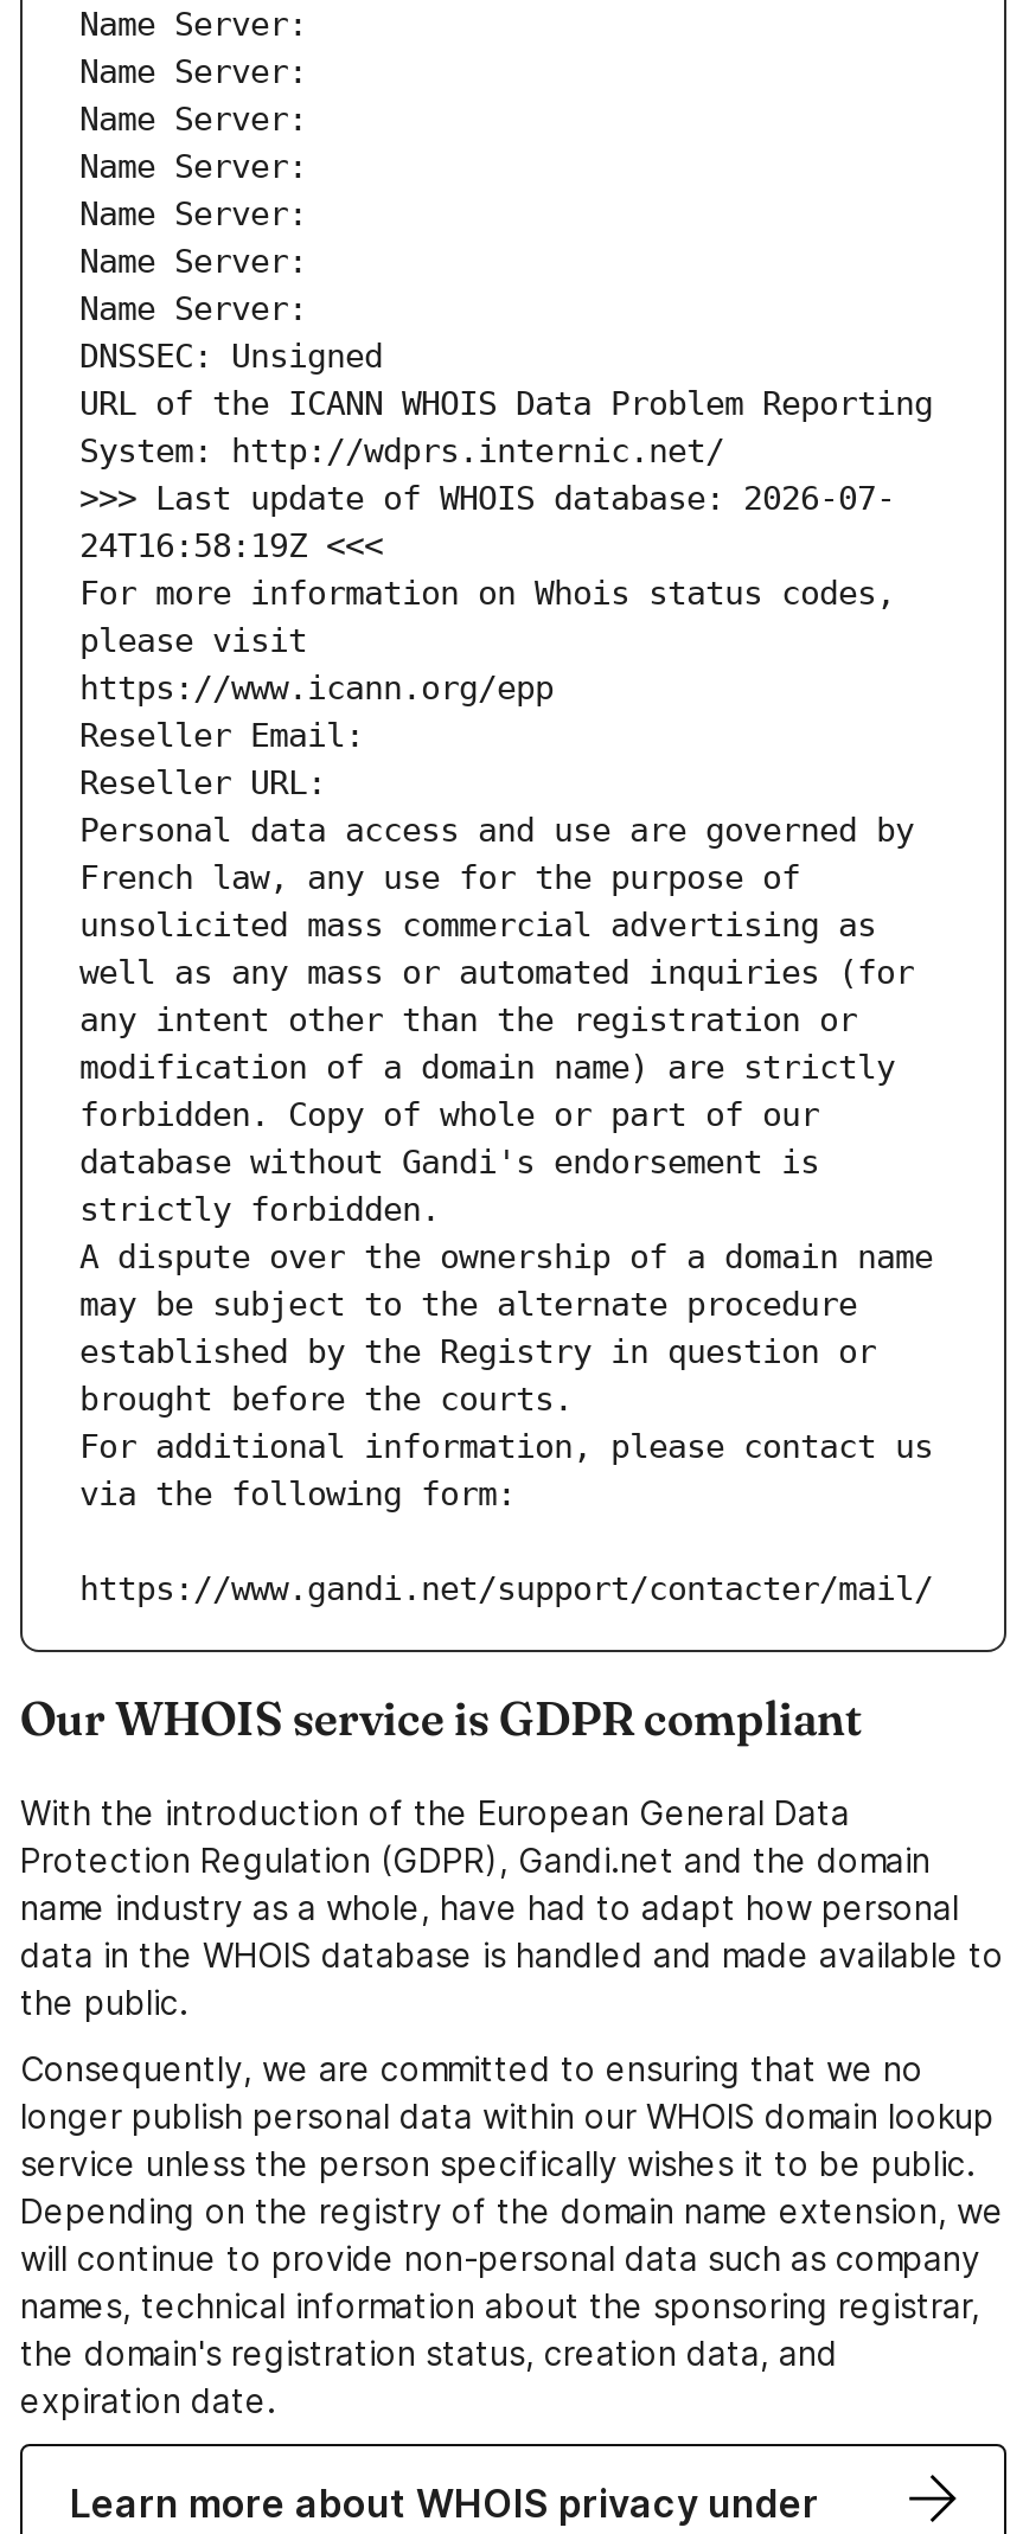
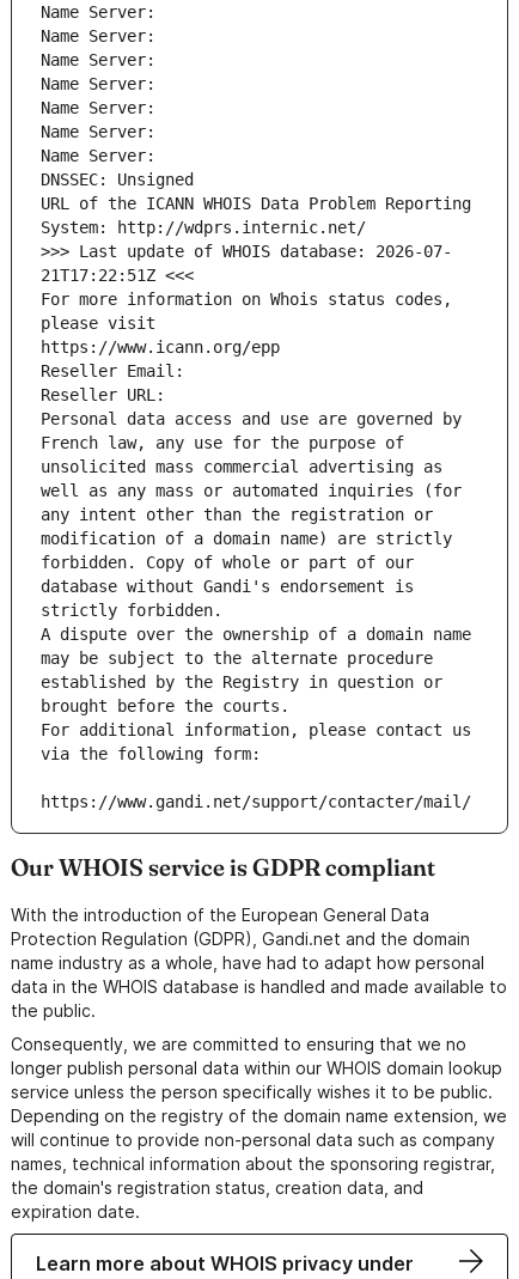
[79,527,383,565] 24T16:58:19Z <<< -> [41,266,194,285] 21T17:22:51Z <<<

